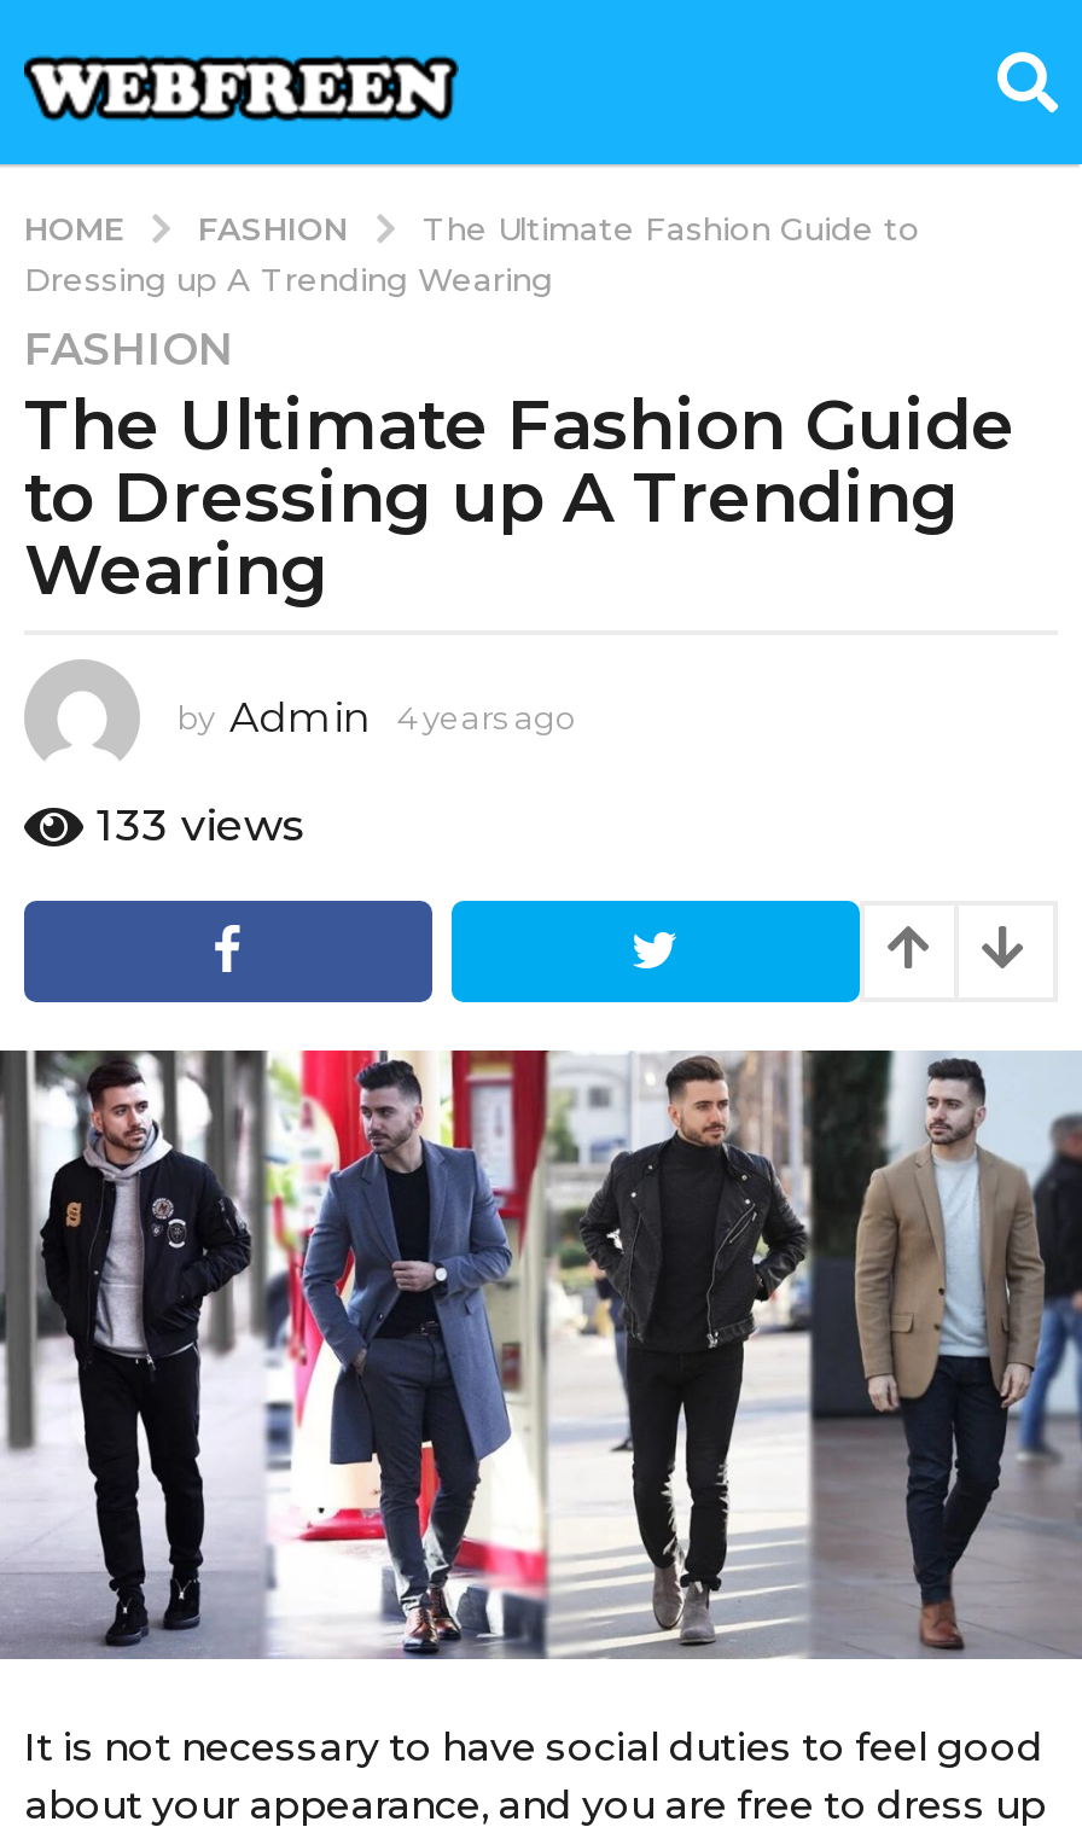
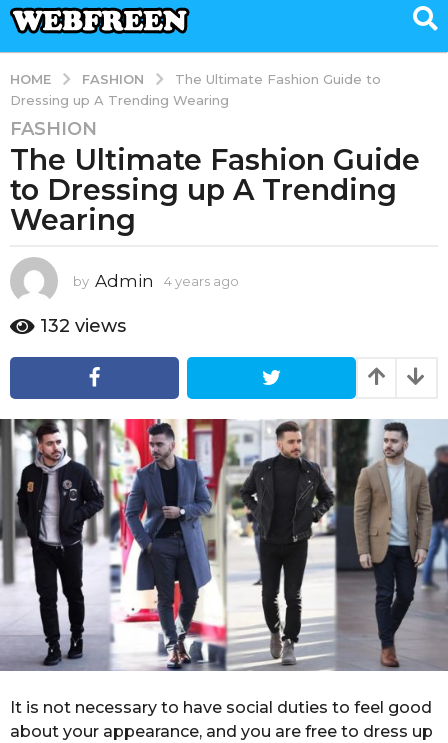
[97,800,304,853] 133 views -> [40,315,126,337] 132 views

